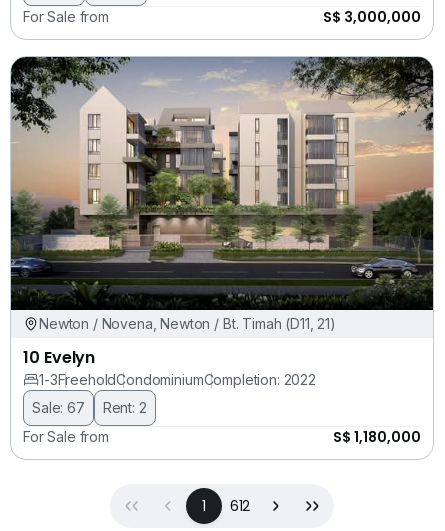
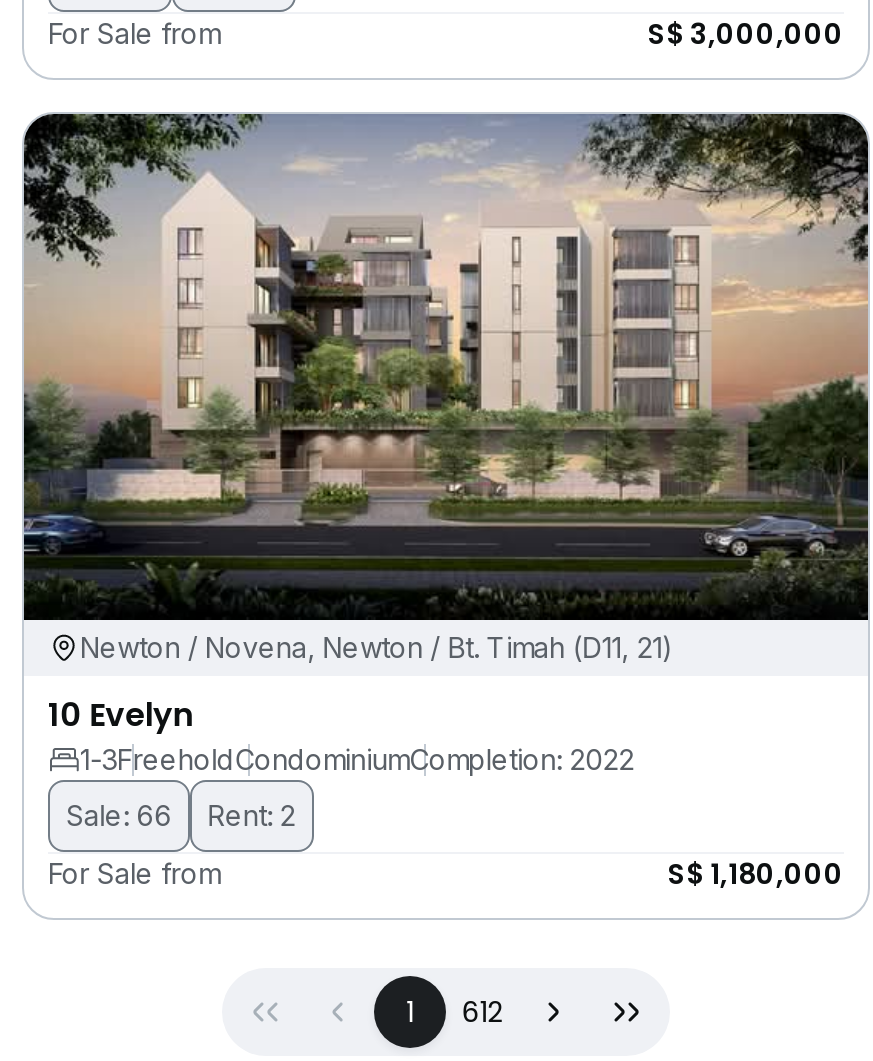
[32,399,147,416] Sale: 67 Rent: 2 -> [66,799,295,833] Sale: 66 Rent: 2

